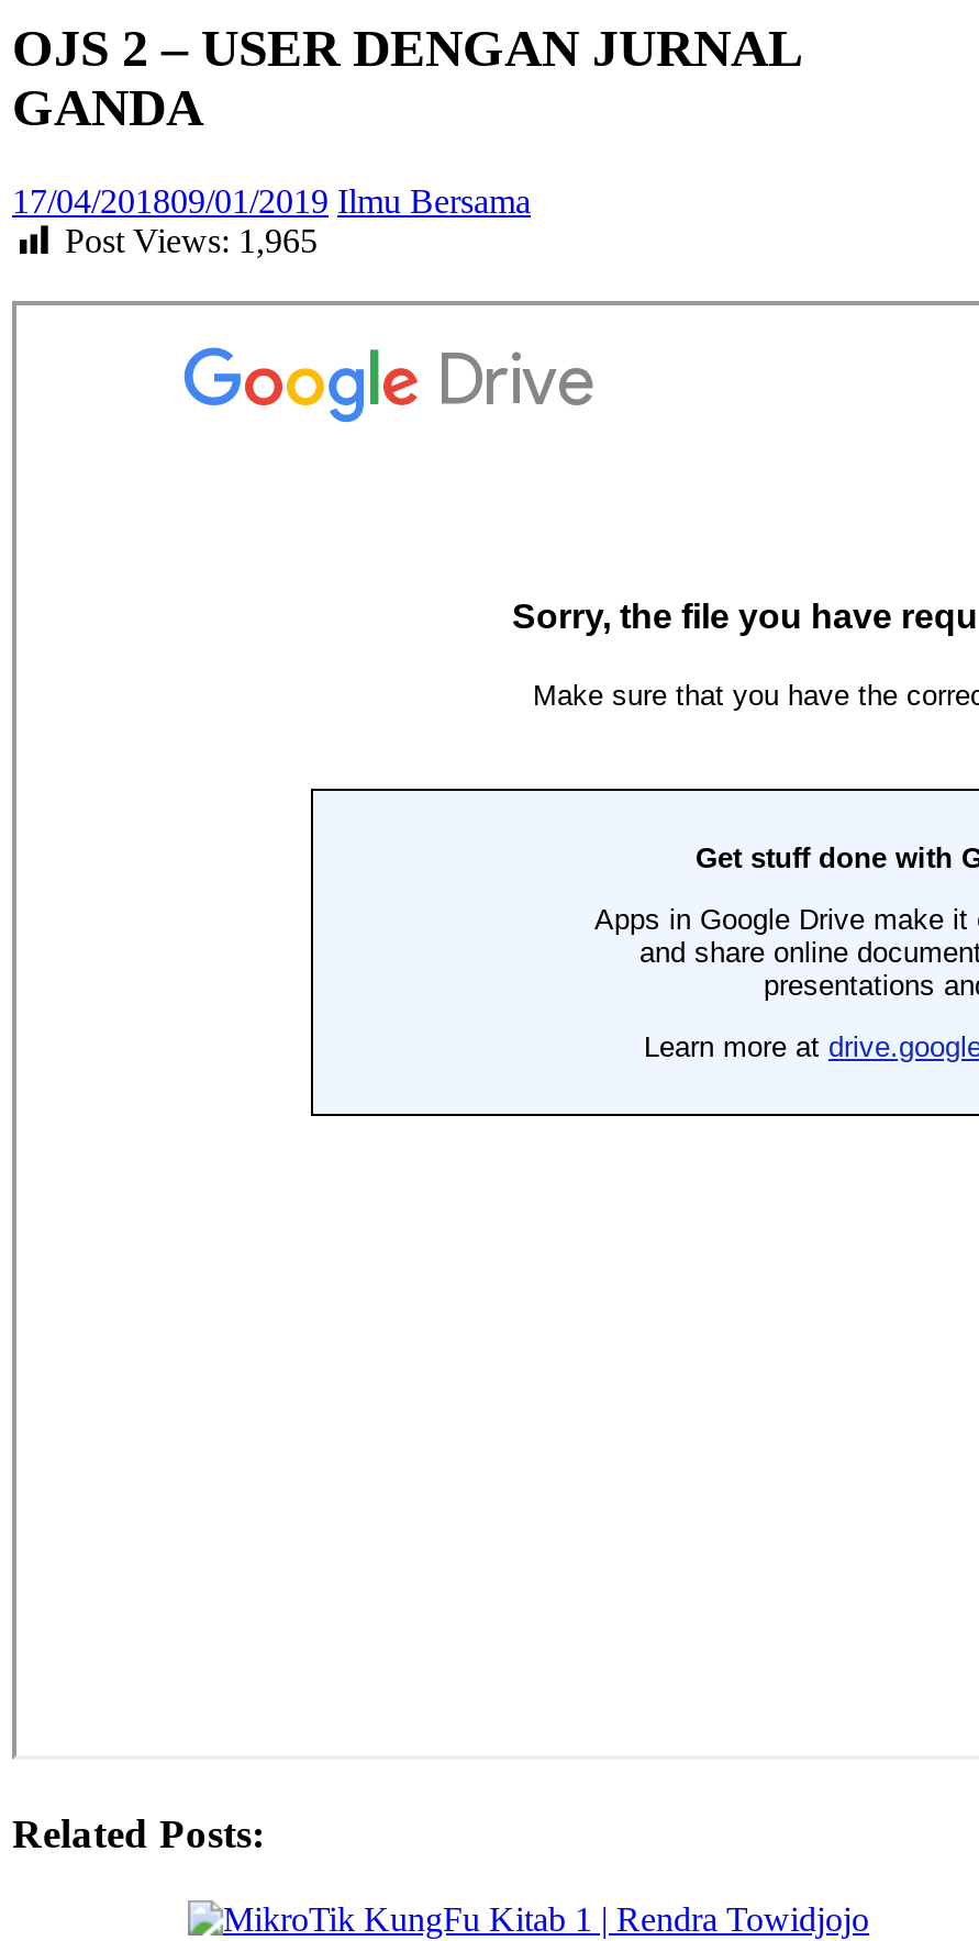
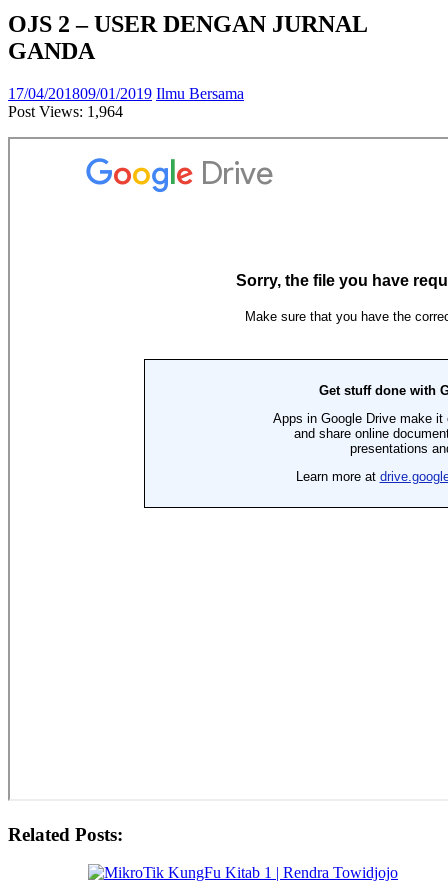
[65,221,318,259] Post Views: 1,965 -> [8,103,123,120] Post Views: 1,964

